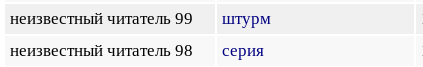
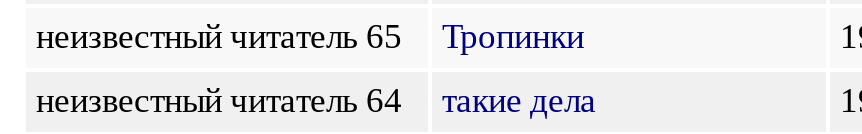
[10,9,271,28] неизвестный читатель 99 | штурм -> [36,18,584,56] неизвестный читатель 65 | Тропинки
[10,41,264,60] неизвестный читатель 98 | серия -> [36,82,596,120] неизвестный читатель 64 | такие дела

